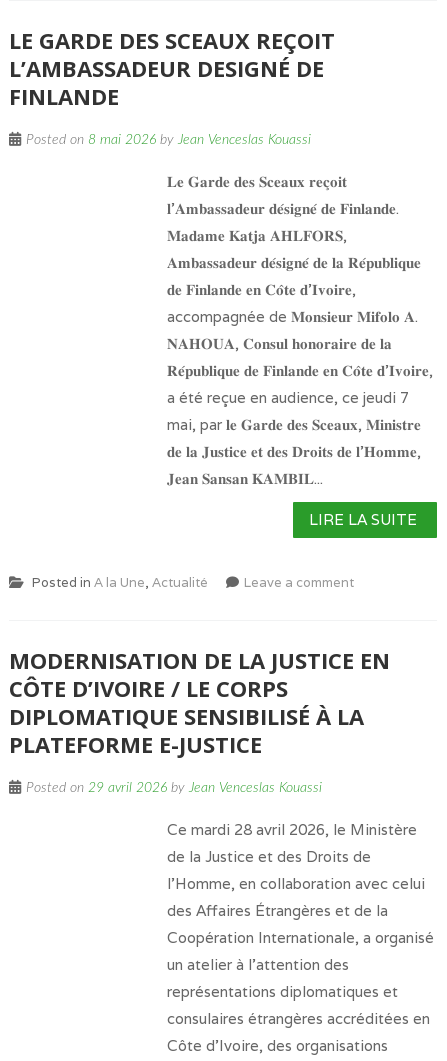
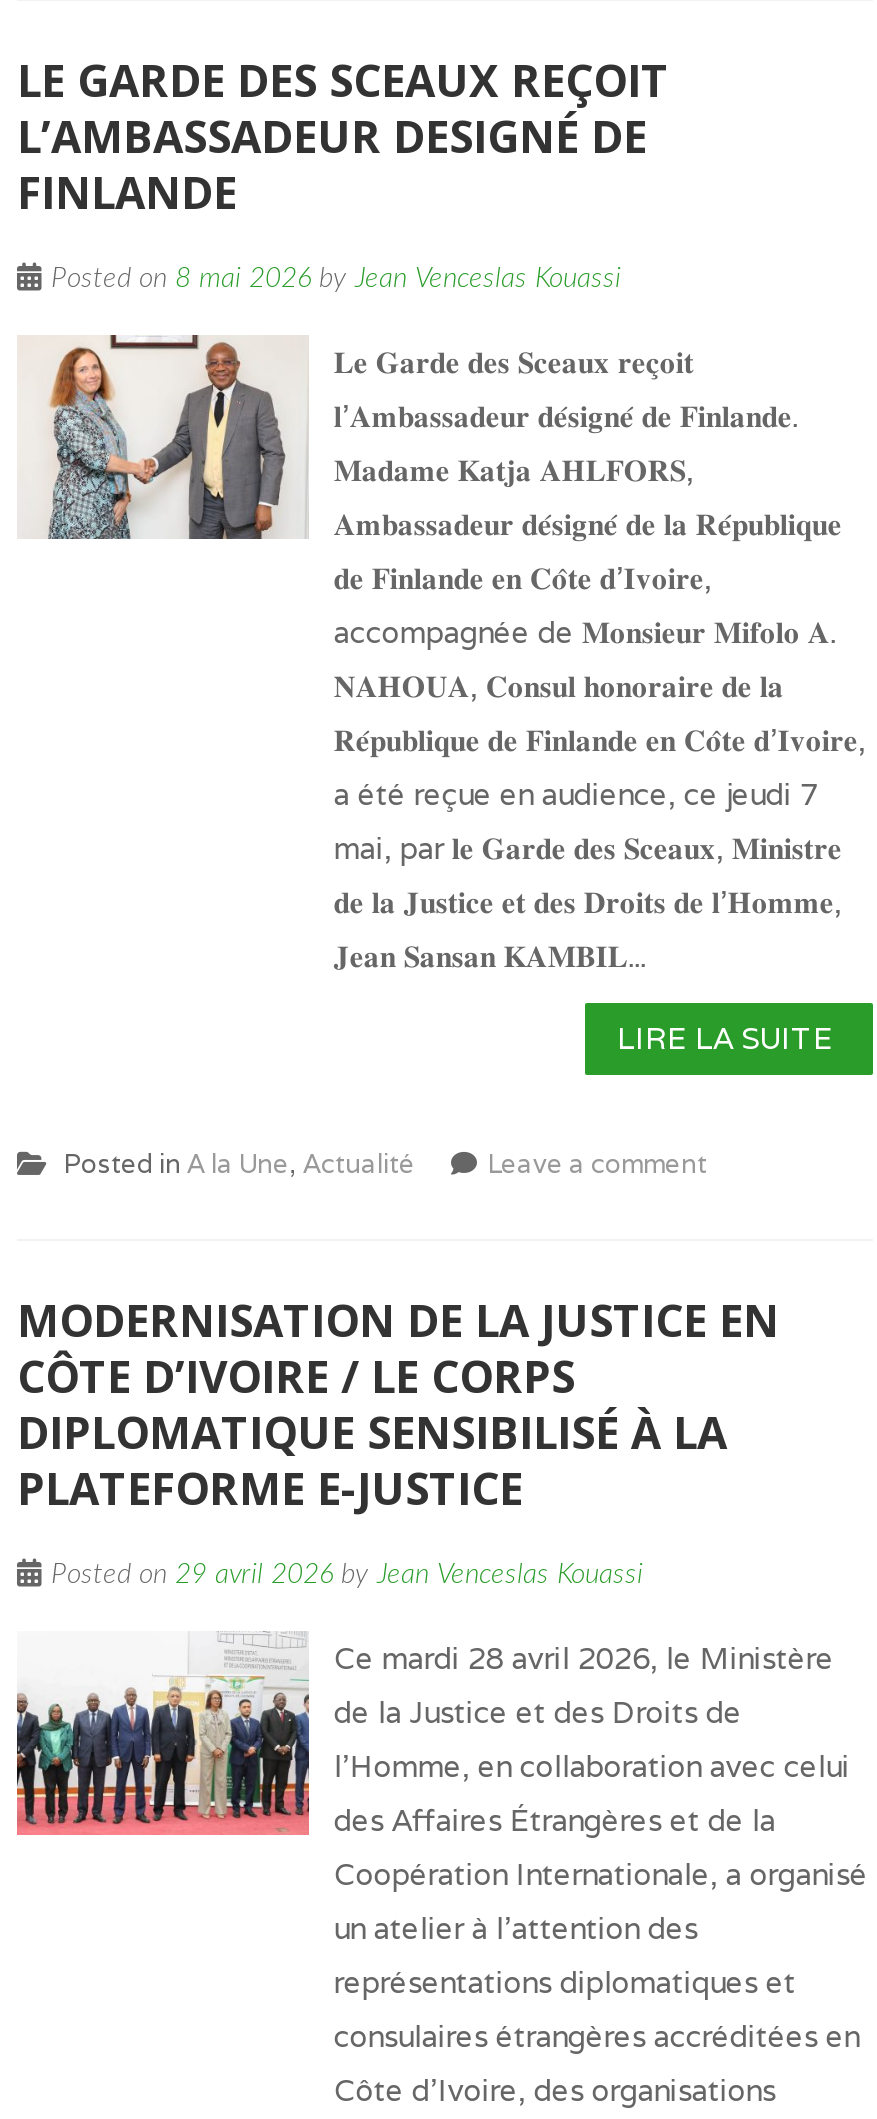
none -> [19,332,309,542] [image]
none -> [15,1632,311,1836] [image]

